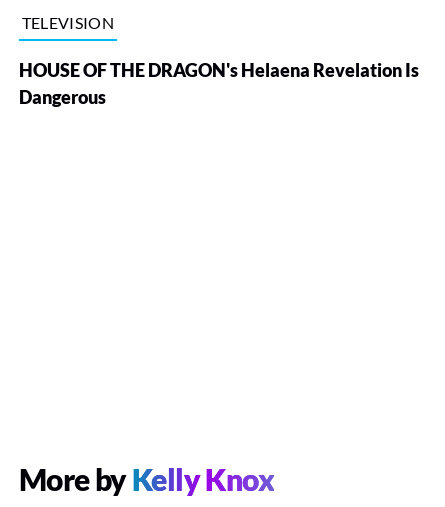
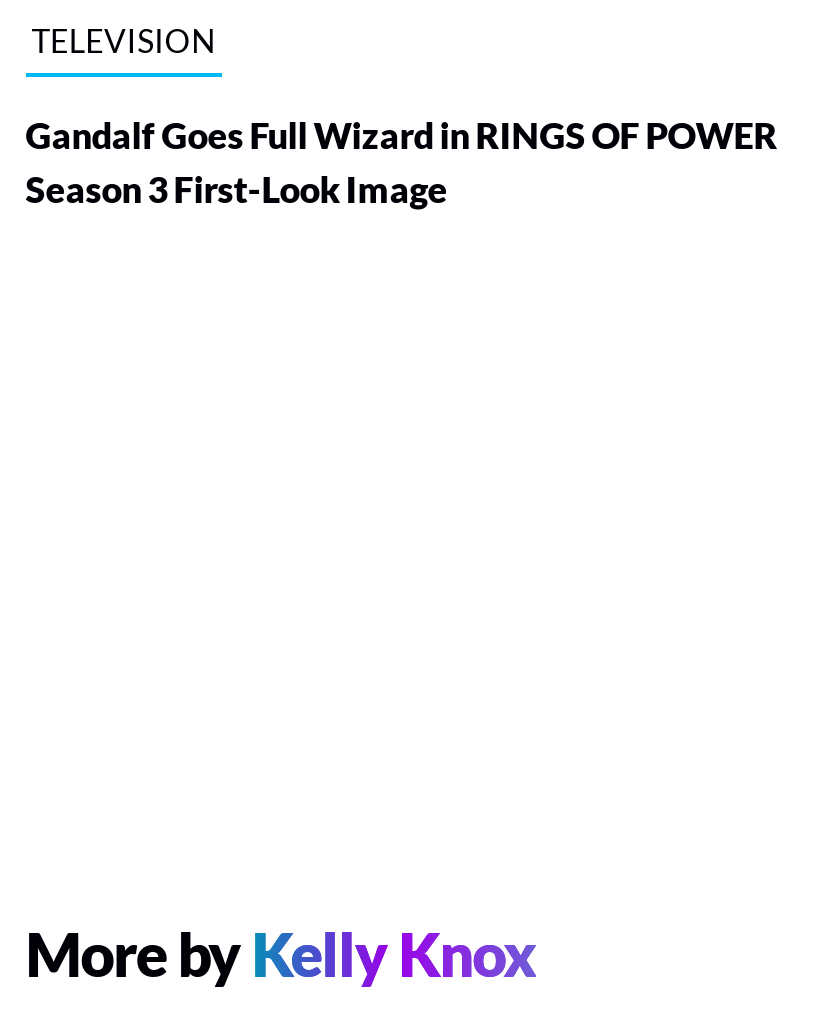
[19,59,419,108] HOUSE OF THE DRAGON's Helaena Revelation Is | Dangerous -> [25,113,777,211] Gandalf Goes Full Wizard in RINGS OF POWER | Season 3 First-Look Image

